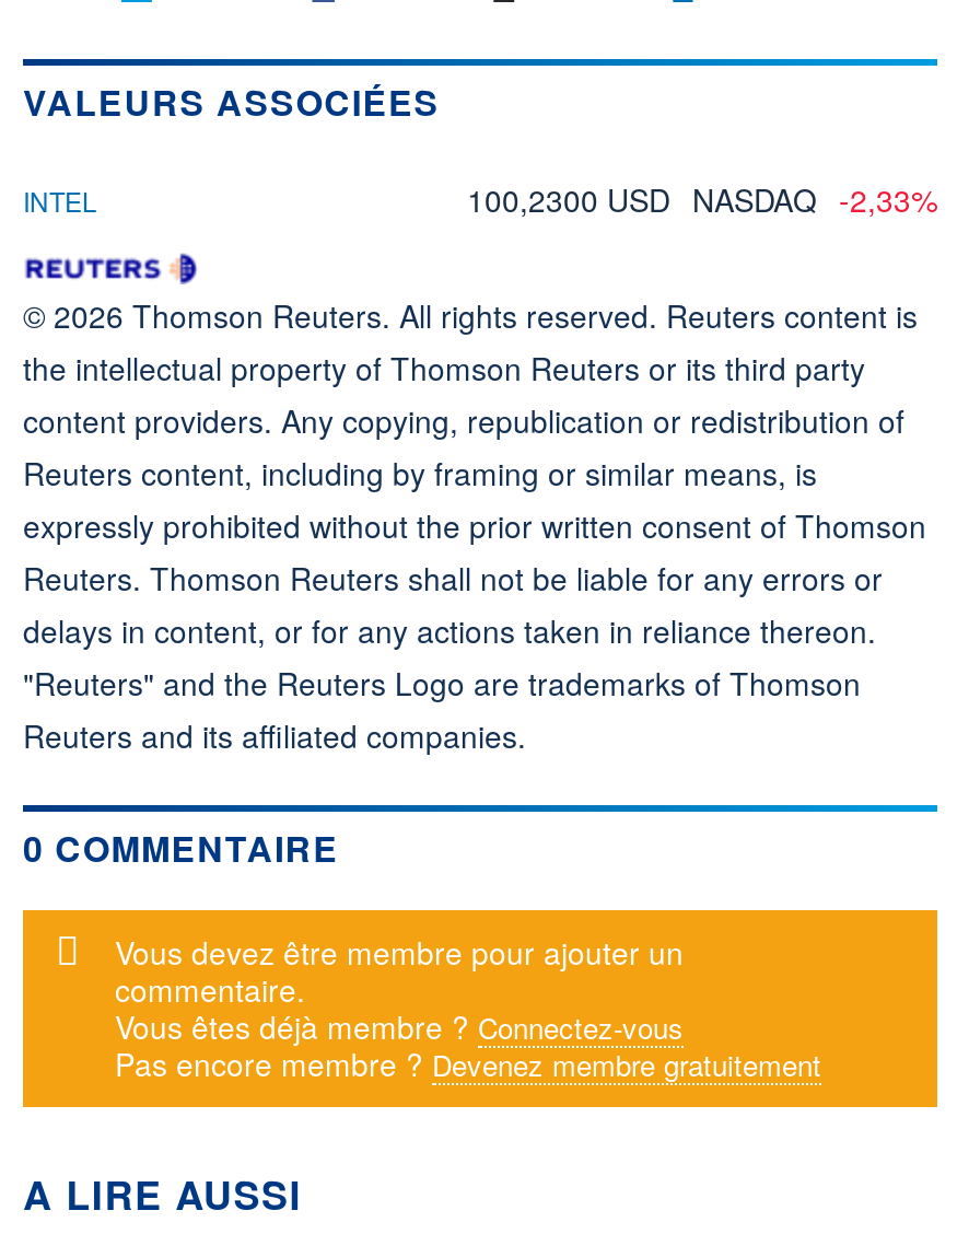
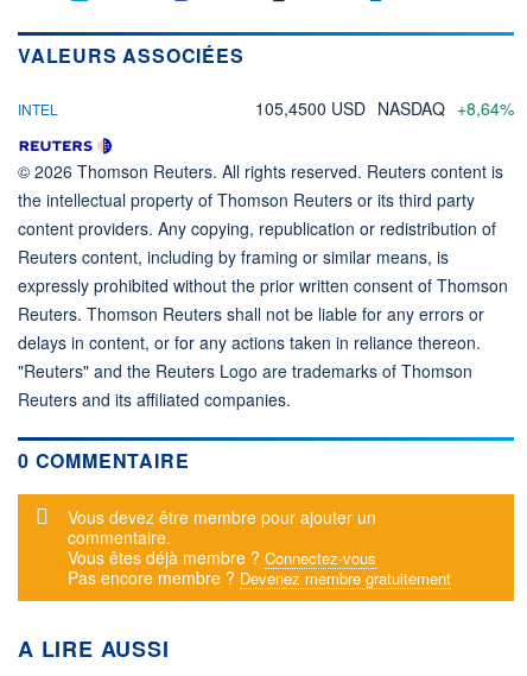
[467,177,937,221] 100,2300 USD NASDAQ -2,33% -> [255,96,514,120] 105,4500 USD NASDAQ +8,64%

